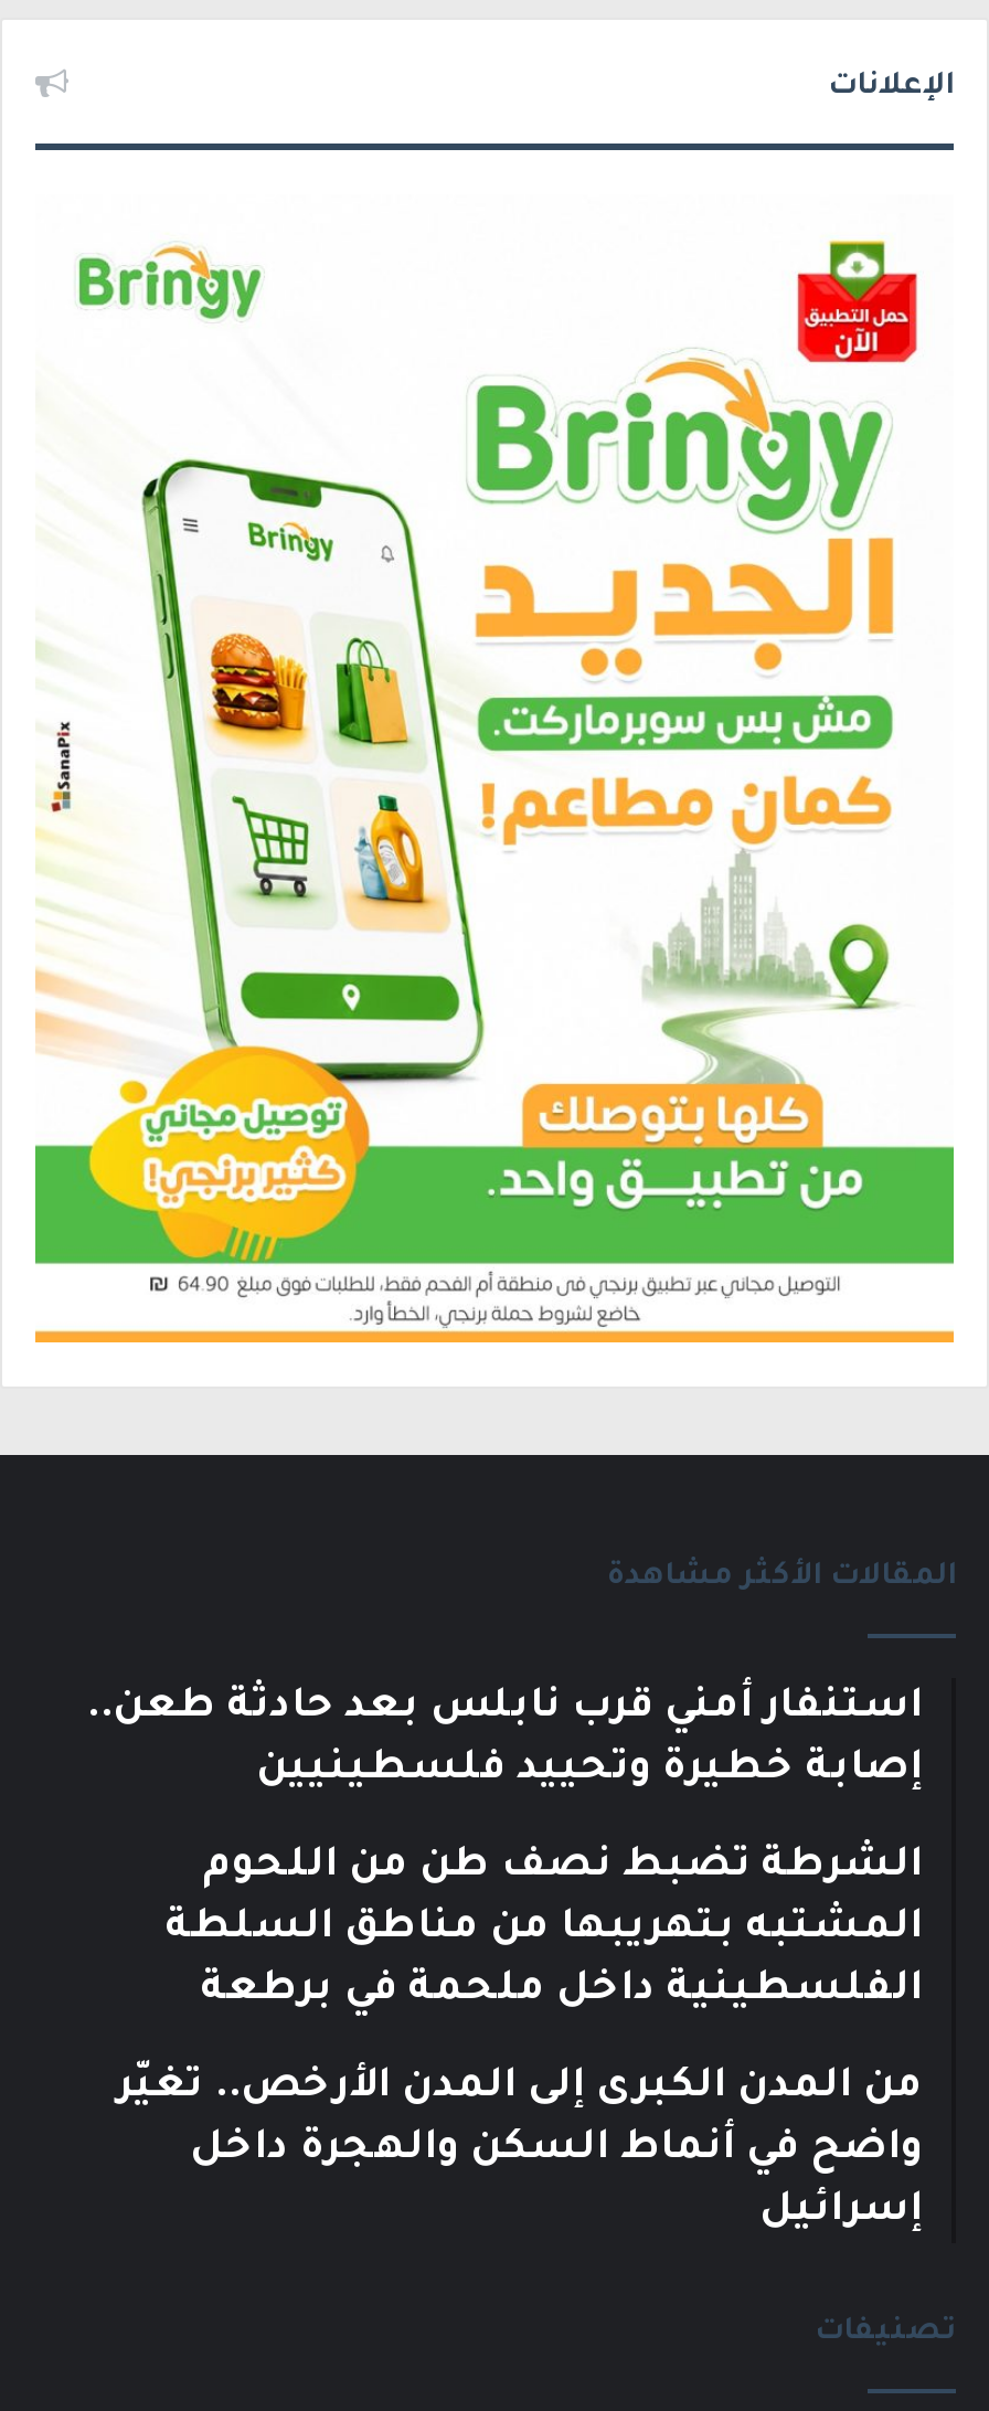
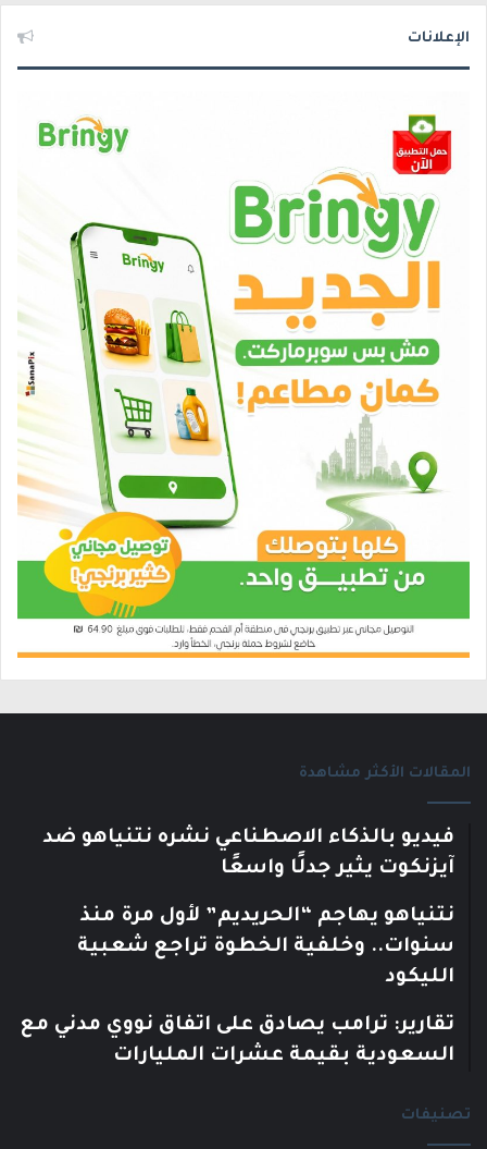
[86,1686,923,1792] استنفار أمني قرب نابلس بعد حادثة طعن.. | إصابة خطيرة وتحييد فلسطينيين -> [42,827,454,880] فيديو بالذكاء الاصطناعي نشره نتنياهو ضد | آيزنكوت يثير جدلًا واسعًا
[166,1845,923,2013] الشرطة تضبط نصف طن من اللحوم | المشتبه بتهريبها من مناطق السلطة | الفلسطينية داخل ملحمة في برطعة -> [77,906,454,989] نتنياهو يهاجم “الحريديم” لأول مرة منذ | سنوات.. وخلفية الخطوة تراجع شعبية | الليكود
[117,2066,923,2234] من المدن الكبرى إلى المدن الأرخص.. تغيّر | واضح في أنماط السكن والهجرة داخل | إسرائيل -> [21,1015,454,1067] تقارير: ترامب يصادق على اتفاق نووي مدني مع | السعودية بقيمة عشرات المليارات

